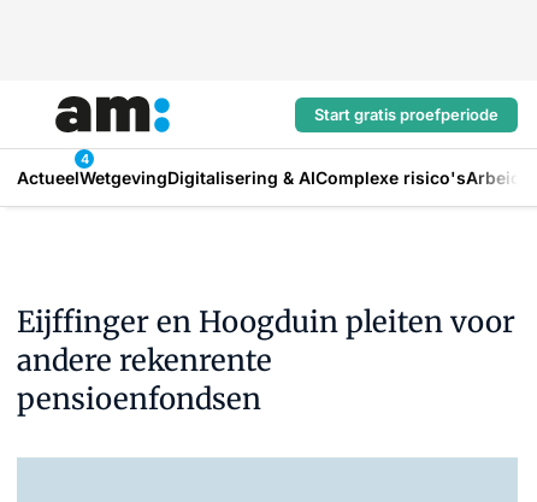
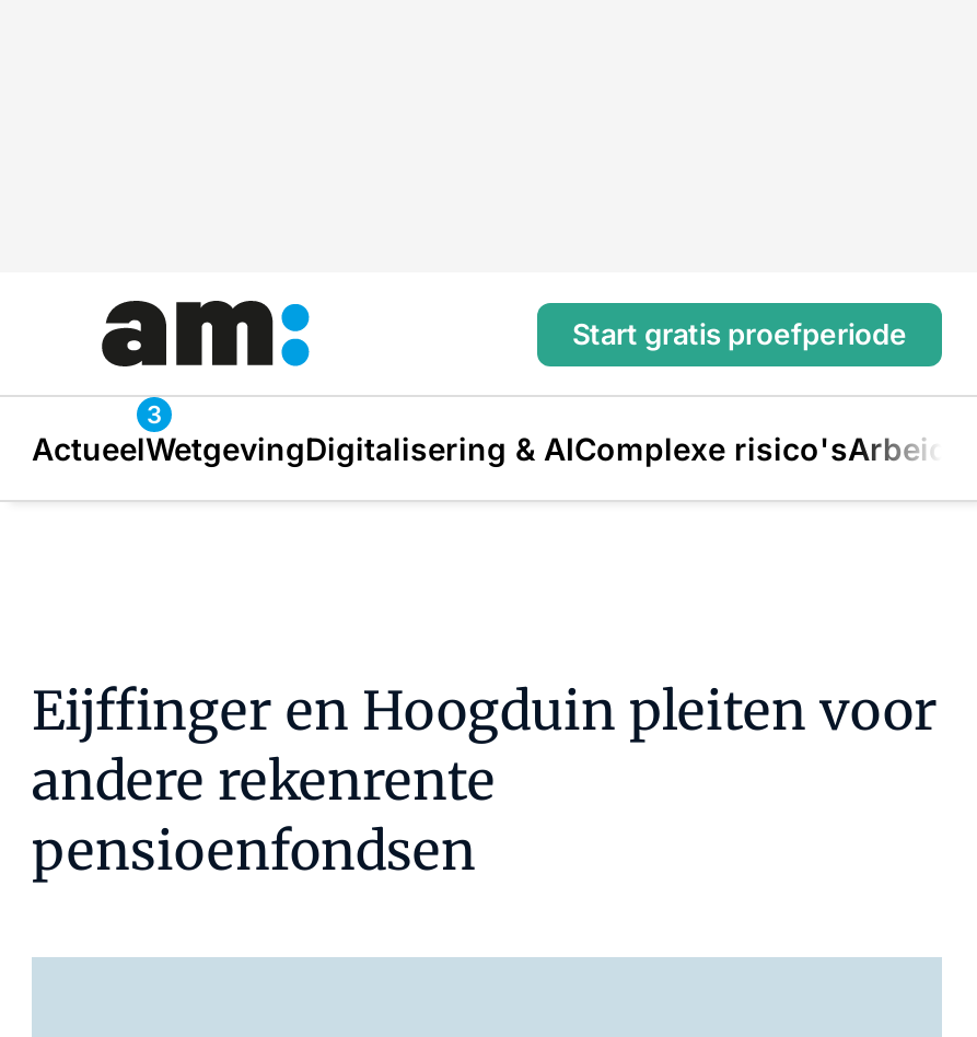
[80,150,88,167] 4 -> [147,399,162,430] 3

